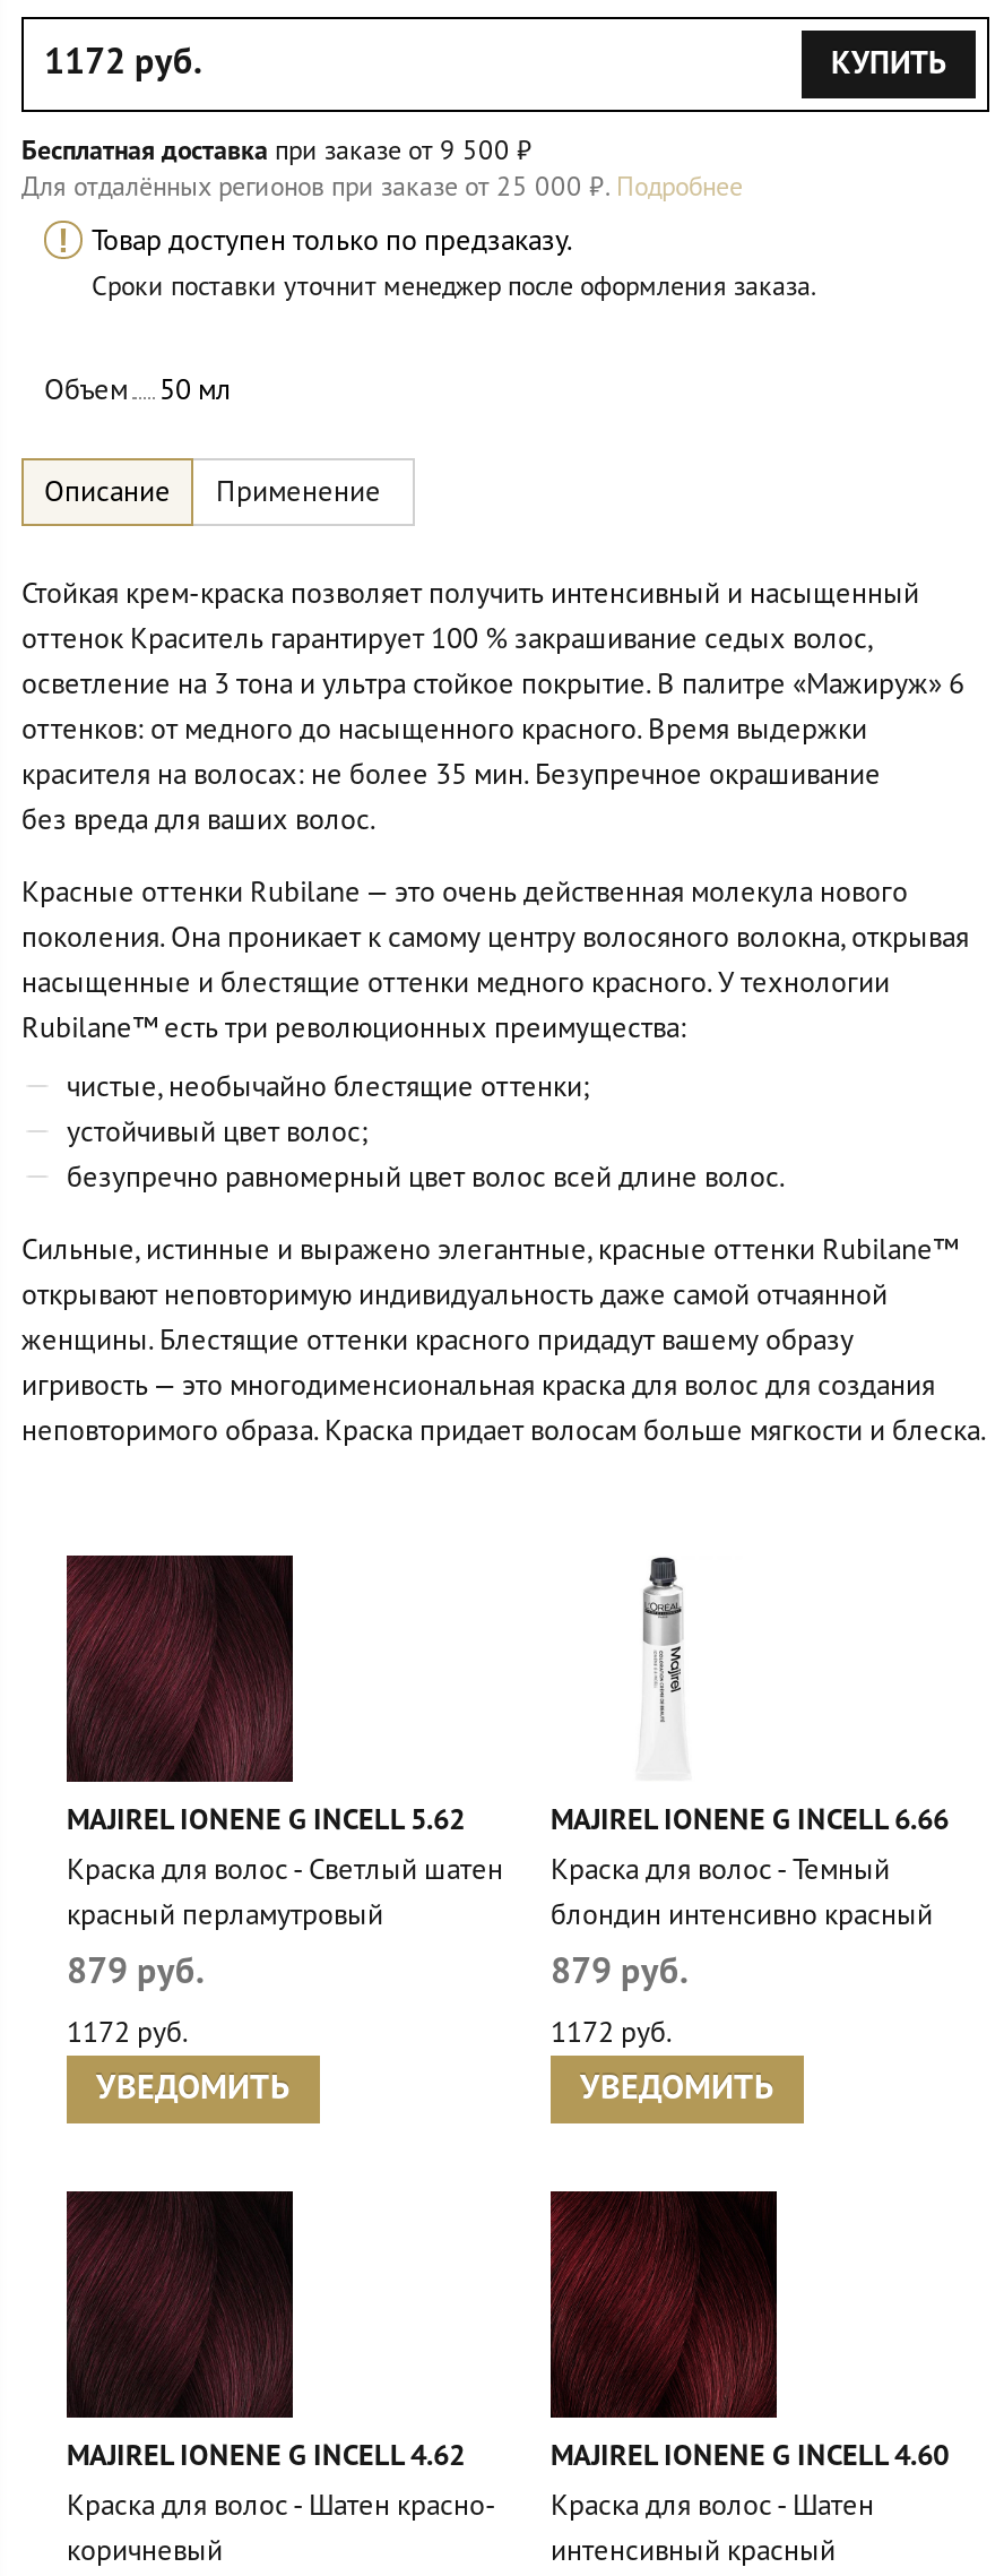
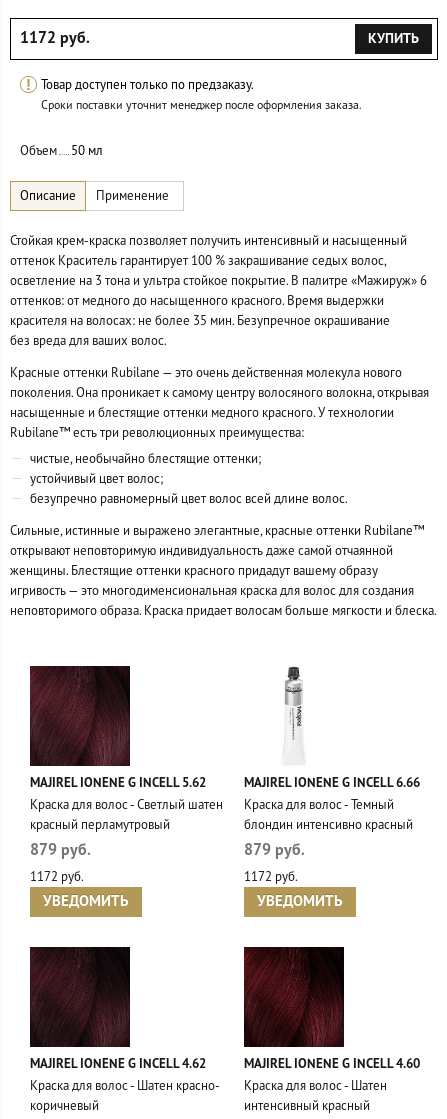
[21,135,743,203] Бесплатная доставка при заказе от 9 500 ₽ | Для отдалённых регионов при заказе от 25 000 ₽. Подробнее -> none

